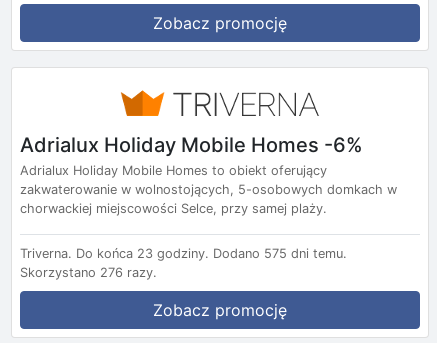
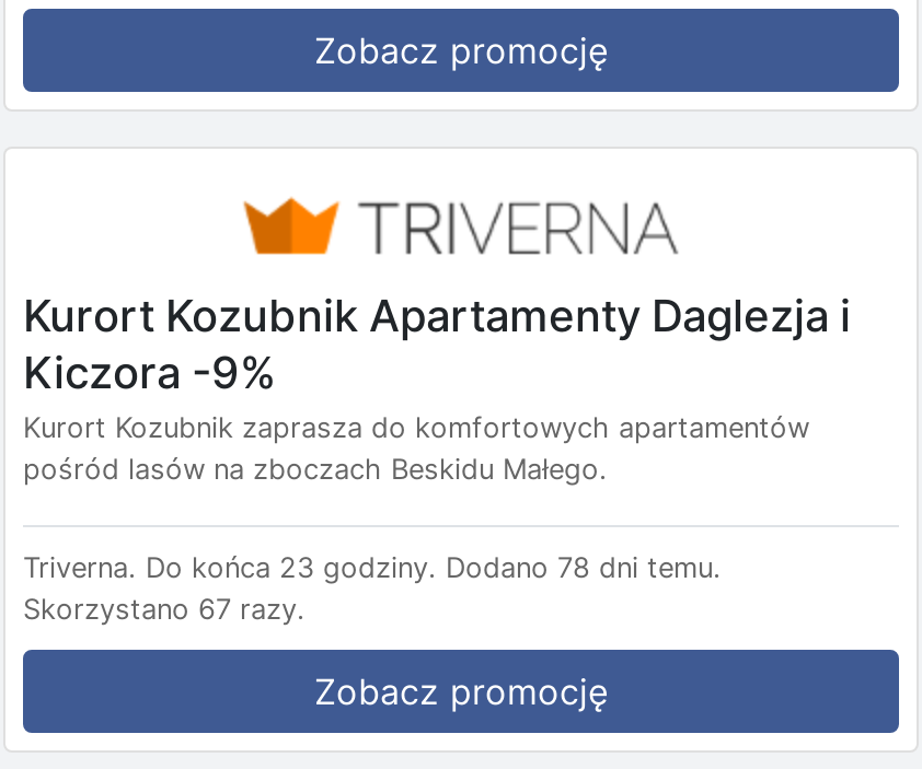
[20,133,397,216] Adrialux Holiday Mobile Homes -6% | Adrialux Holiday Mobile Homes to obiekt oferujący | zakwaterowanie w wolnostojących, 5-osobowych domkach w | chorwackiej miejscowości Selce, przy samej plaży. -> [23,291,851,487] Kurort Kozubnik Apartamenty Daglezja i | Kiczora -9% | Kurort Kozubnik zaprasza do komfortowych apartamentów | pośród lasów na zboczach Beskidu Małego.
[20,246,347,280] Triverna. Do końca 23 godziny. Dodano 575 dni temu. | Skorzystano 276 razy. -> [23,552,722,627] Triverna. Do końca 23 godziny. Dodano 78 dni temu. | Skorzystano 67 razy.

